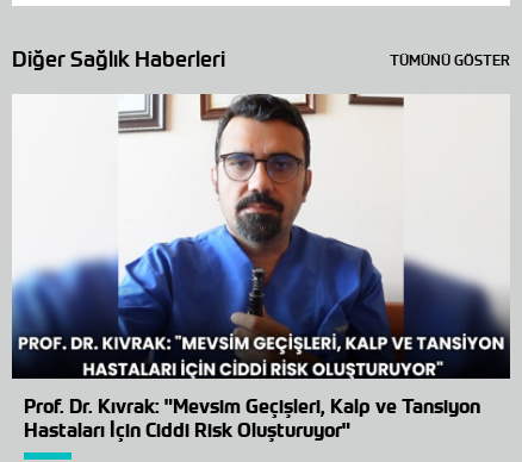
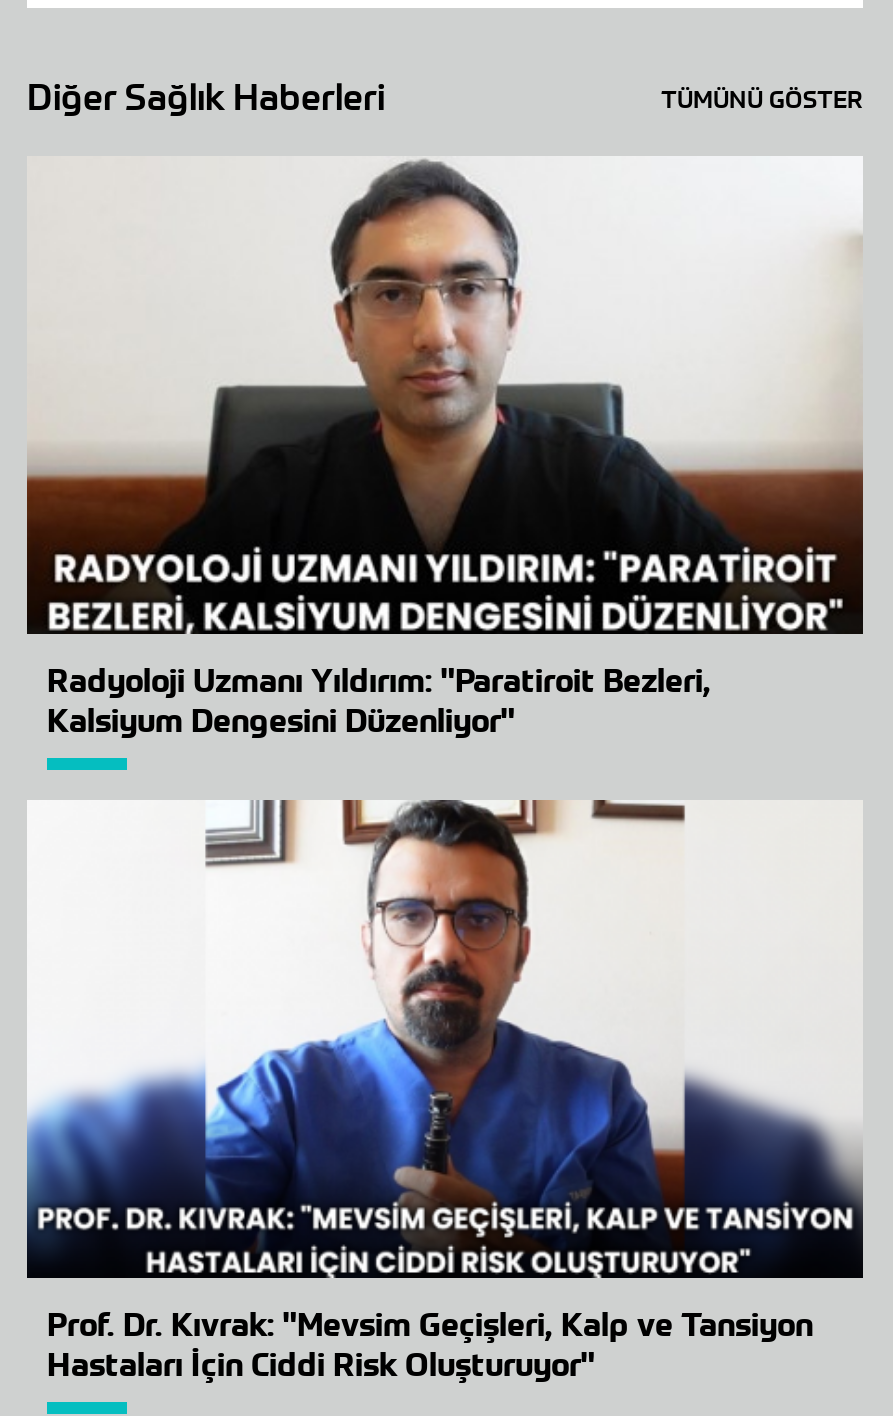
none -> [25,156,865,740] [image] | Radyoloji Uzmanı Yıldırım: "Paratiroit Bezleri, | Kalsiyum Dengesini Düzenliyor"

